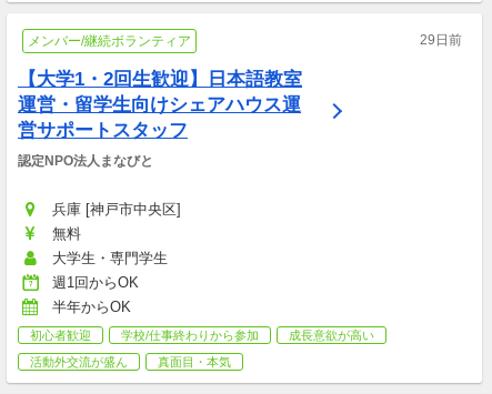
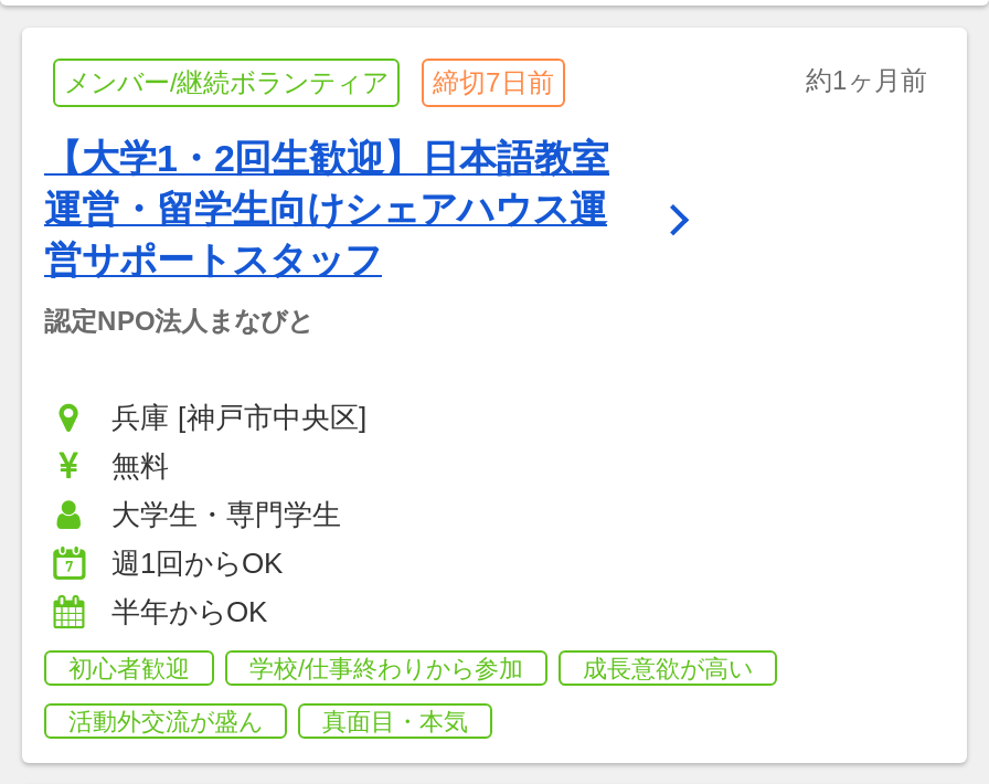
[420,32,462,48] 29日前 -> [433,64,927,97] 締切7日前 | 約1ヶ月前

